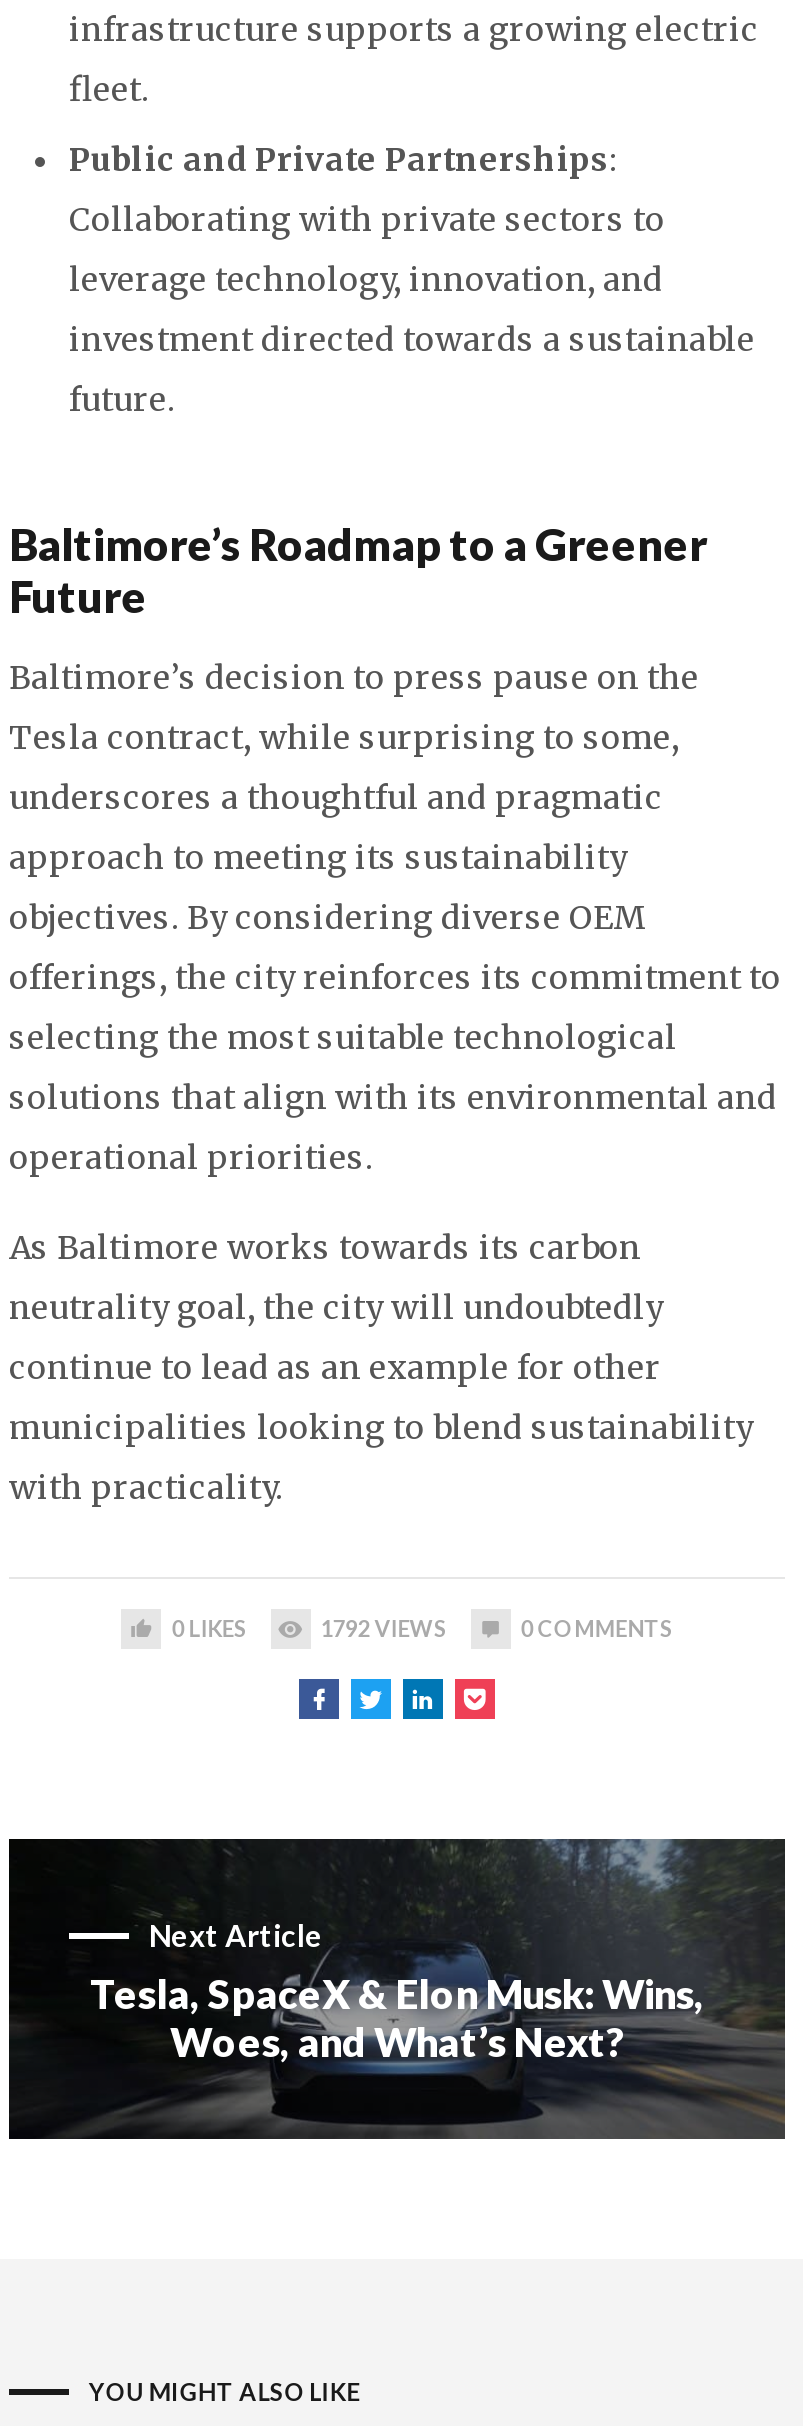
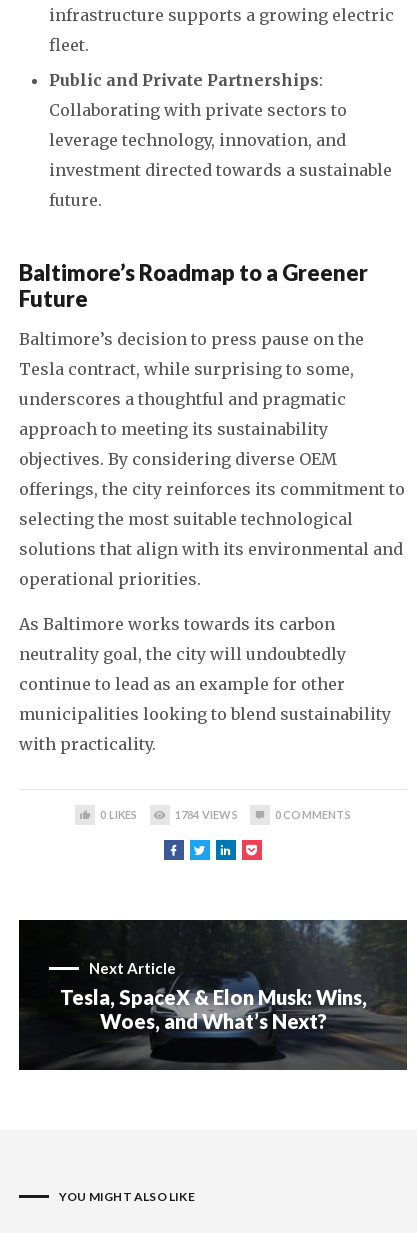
[320,1615,446,1641] 1792 VIEWS -> [175,808,238,821] 1784 VIEWS

